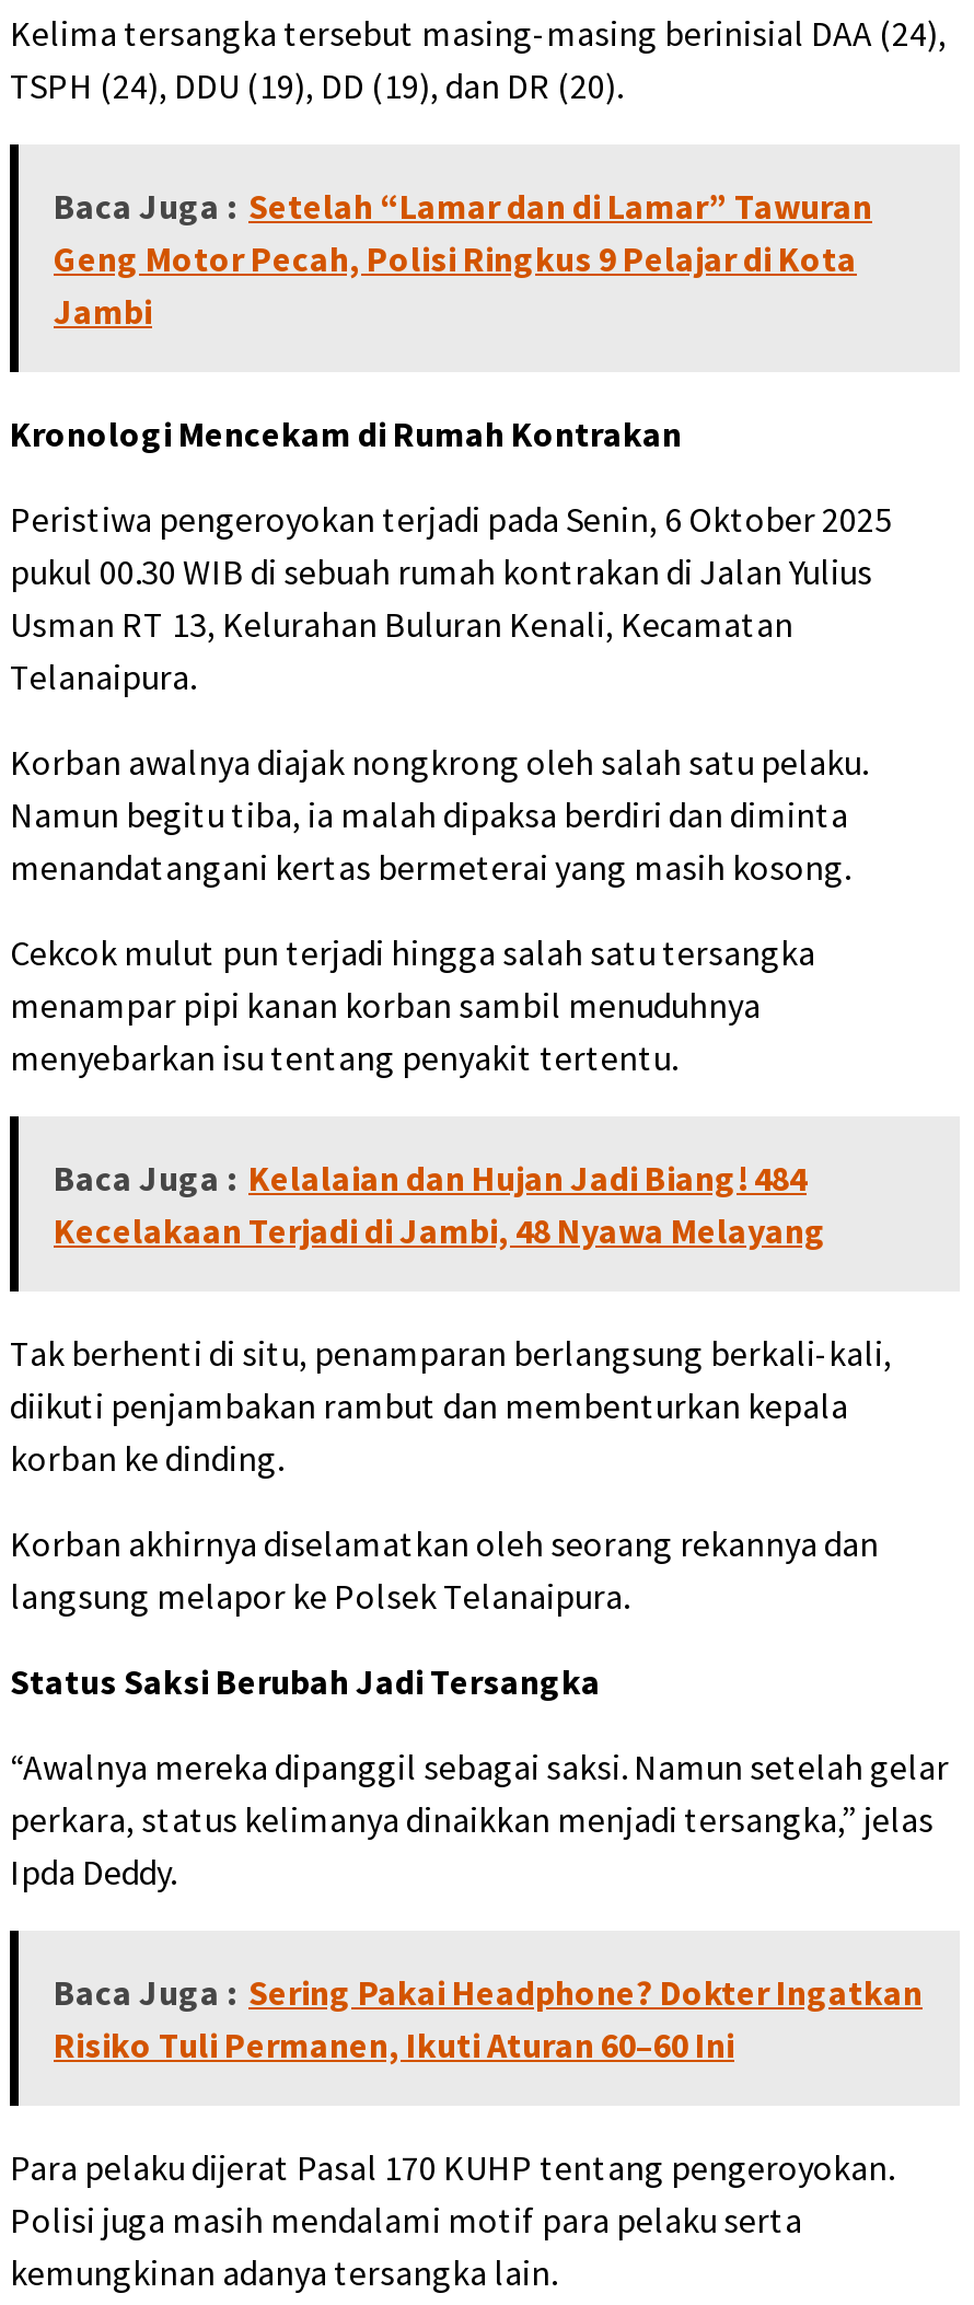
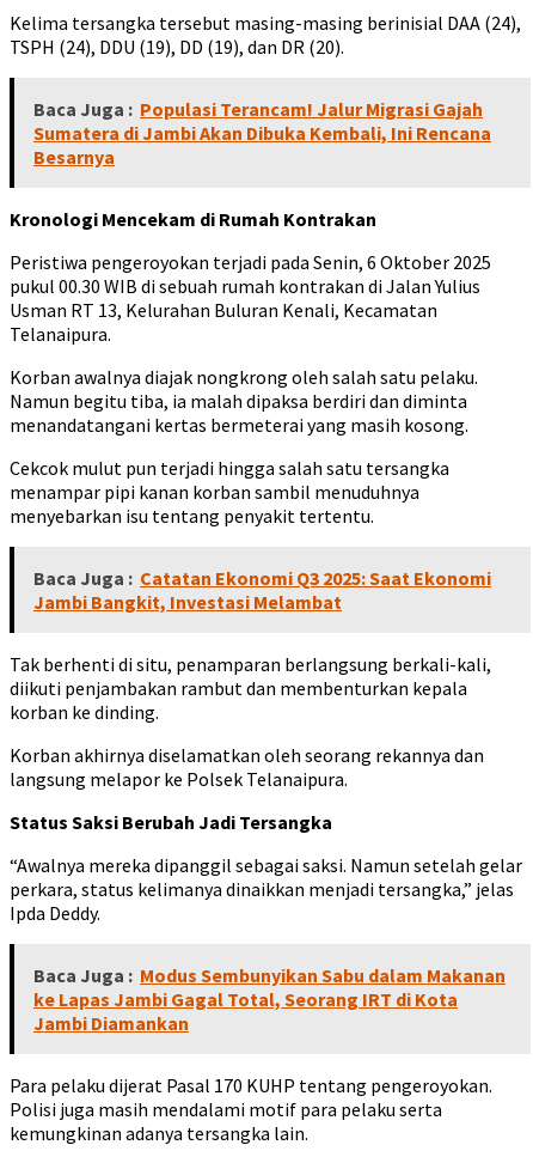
[54,184,872,333] Baca Juga : Setelah “Lamar dan di Lamar” Tawuran | Geng Motor Pecah, Polisi Ringkus 9 Pelajar di Kota | Jambi -> [33,97,491,169] Baca Juga : Populasi Terancam! Jalur Migrasi Gajah | Sumatera di Jambi Akan Dibuka Kembali, Ini Rencana | Besarnya
[54,1156,826,1252] Baca Juga : Kelalaian dan Hujan Jadi Biang! 484 | Kecelakaan Terjadi di Jambi, 48 Nyawa Melayang -> [33,566,491,614] Baca Juga : Catatan Ekonomi Q3 2025: Saat Ekonomi | Jambi Bangkit, Investasi Melambat
[54,1970,923,2067] Baca Juga : Sering Pakai Headphone? Dokter Ingatkan | Risiko Tuli Permanen, Ikuti Aturan 60–60 Ini -> [33,963,506,1035] Baca Juga : Modus Sembunyikan Sabu dalam Makanan | ke Lapas Jambi Gagal Total, Seorang IRT di Kota | Jambi Diamankan

